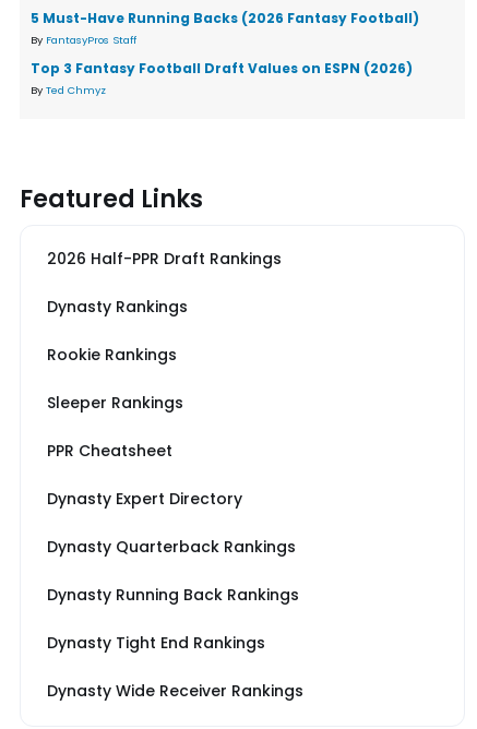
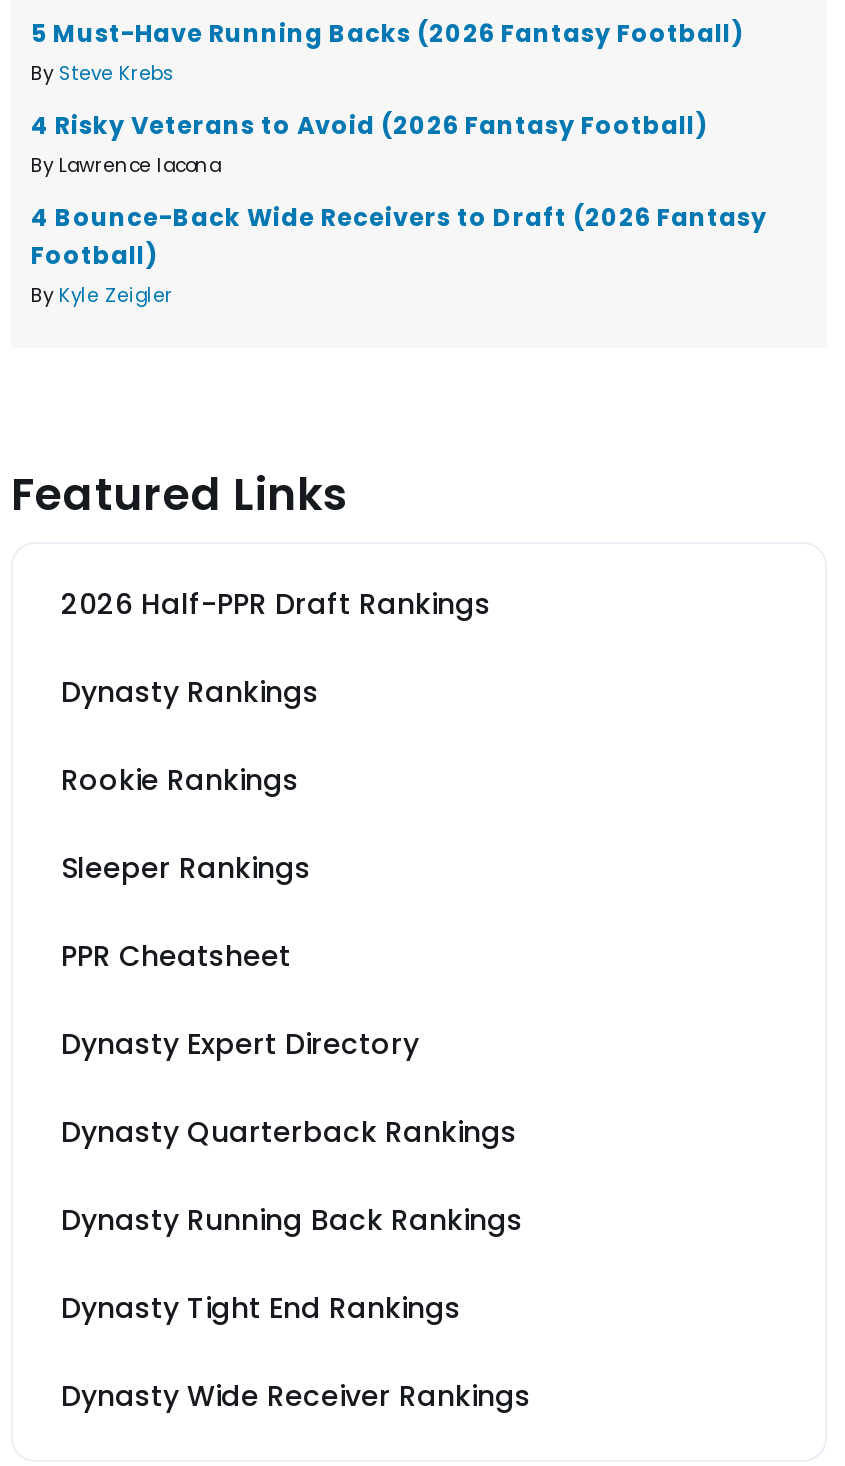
[31,33,413,98] By FantasyPros Staff | Top 3 Fantasy Football Draft Values on ESPN (2026) | By Ted Chmyz -> [31,61,767,309] By Steve Krebs | 4 Risky Veterans to Avoid (2026 Fantasy Football) | By Lawrence Iacona | 4 Bounce-Back Wide Receivers to Draft (2026 Fantasy | Football) | By Kyle Zeigler

